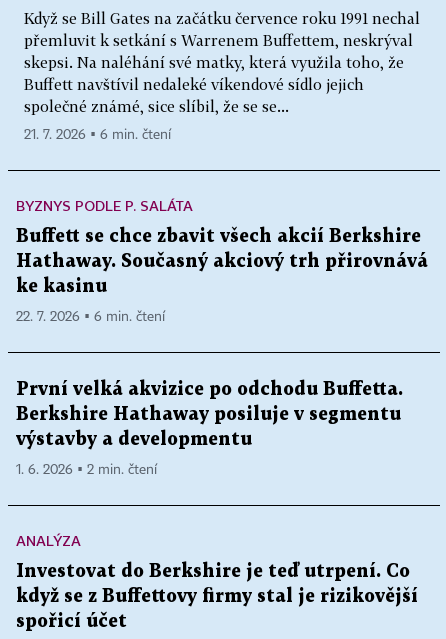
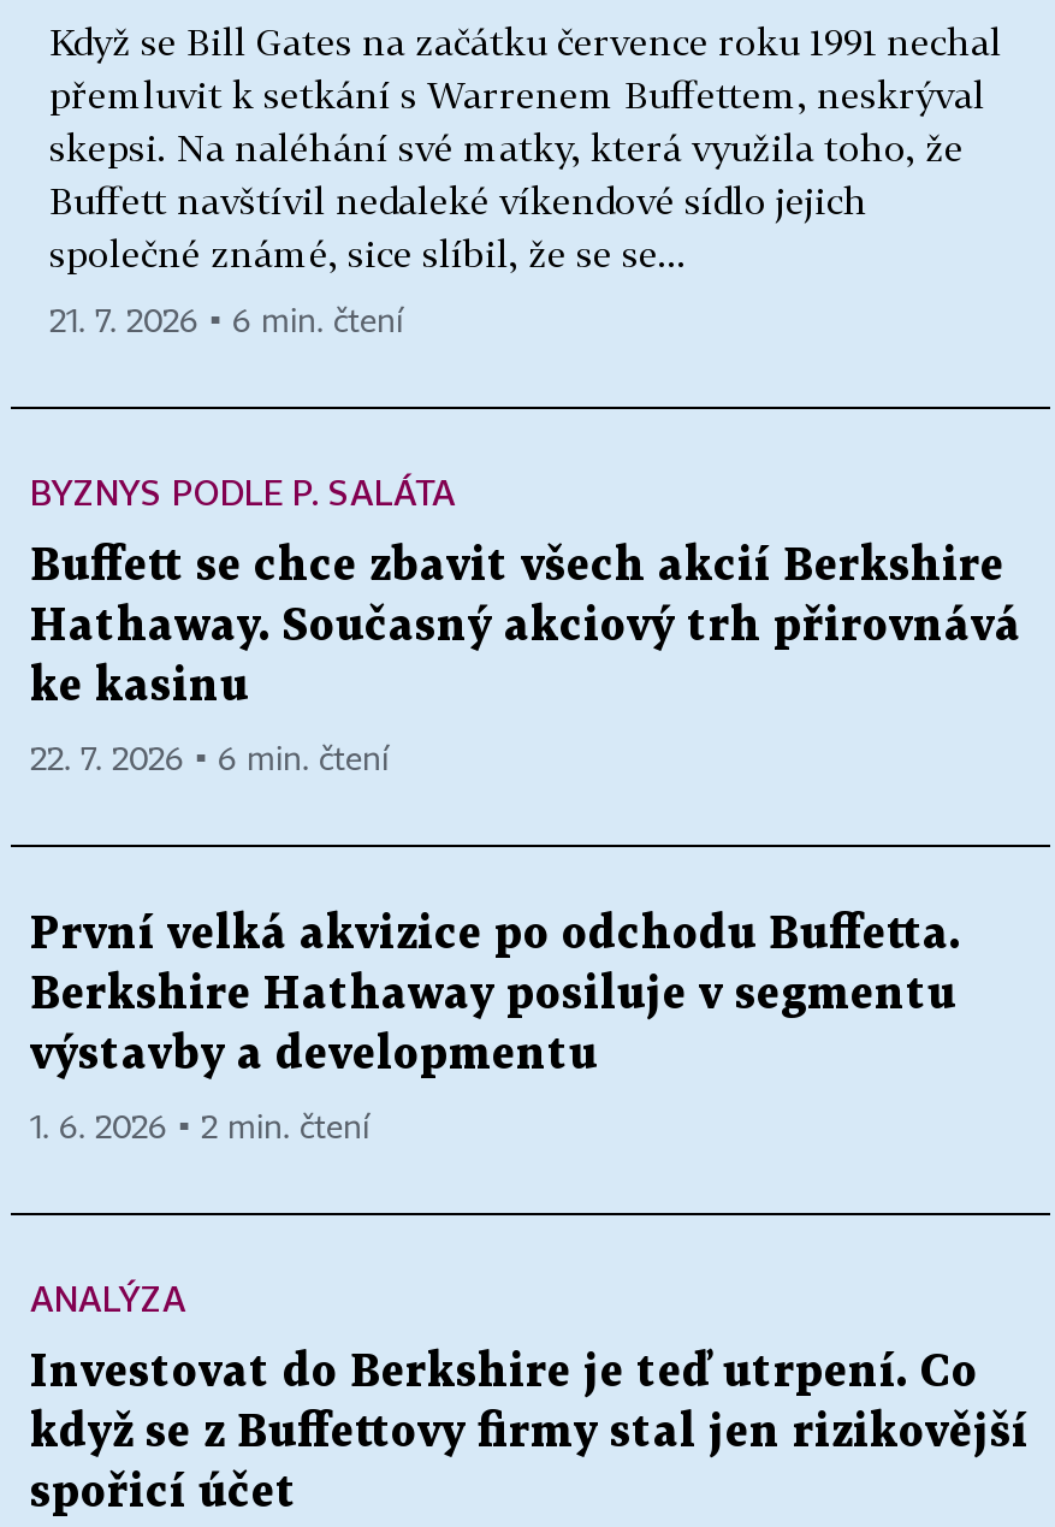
[16,588,418,605] když se z Buffettovy firmy stal je rizikovější -> [30,1412,1029,1453] když se z Buffettovy firmy stal jen rizikovější

